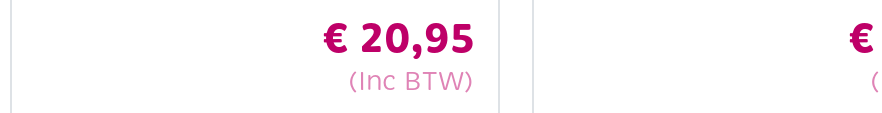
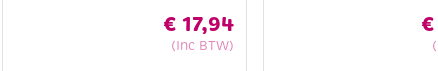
[322,12,474,64] €20,95 -> [163,11,234,37] €17,94

